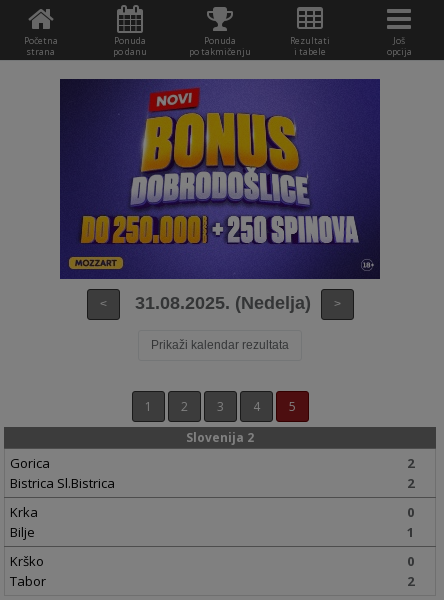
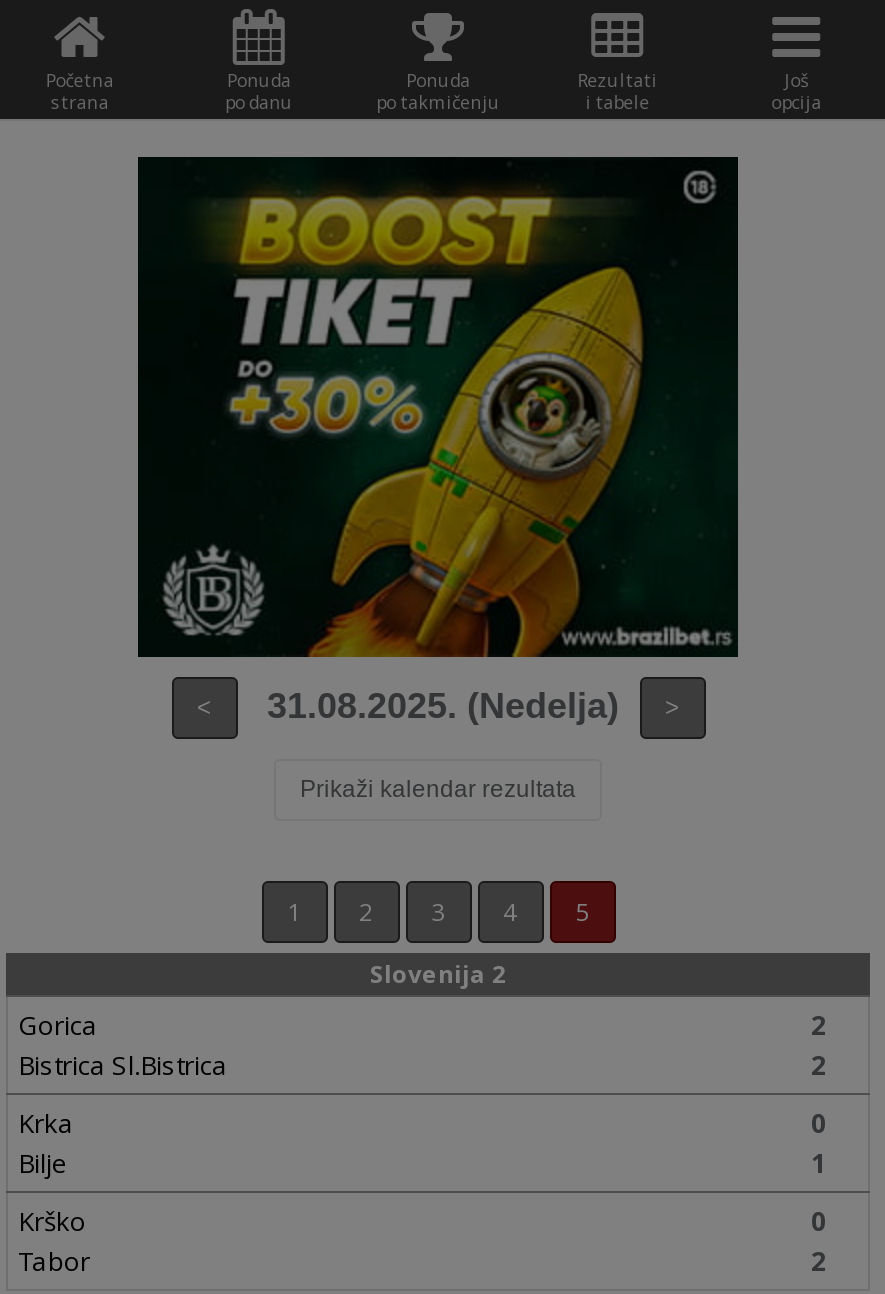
[59,78,381,280] [image] -> [118,155,758,659] [image]

